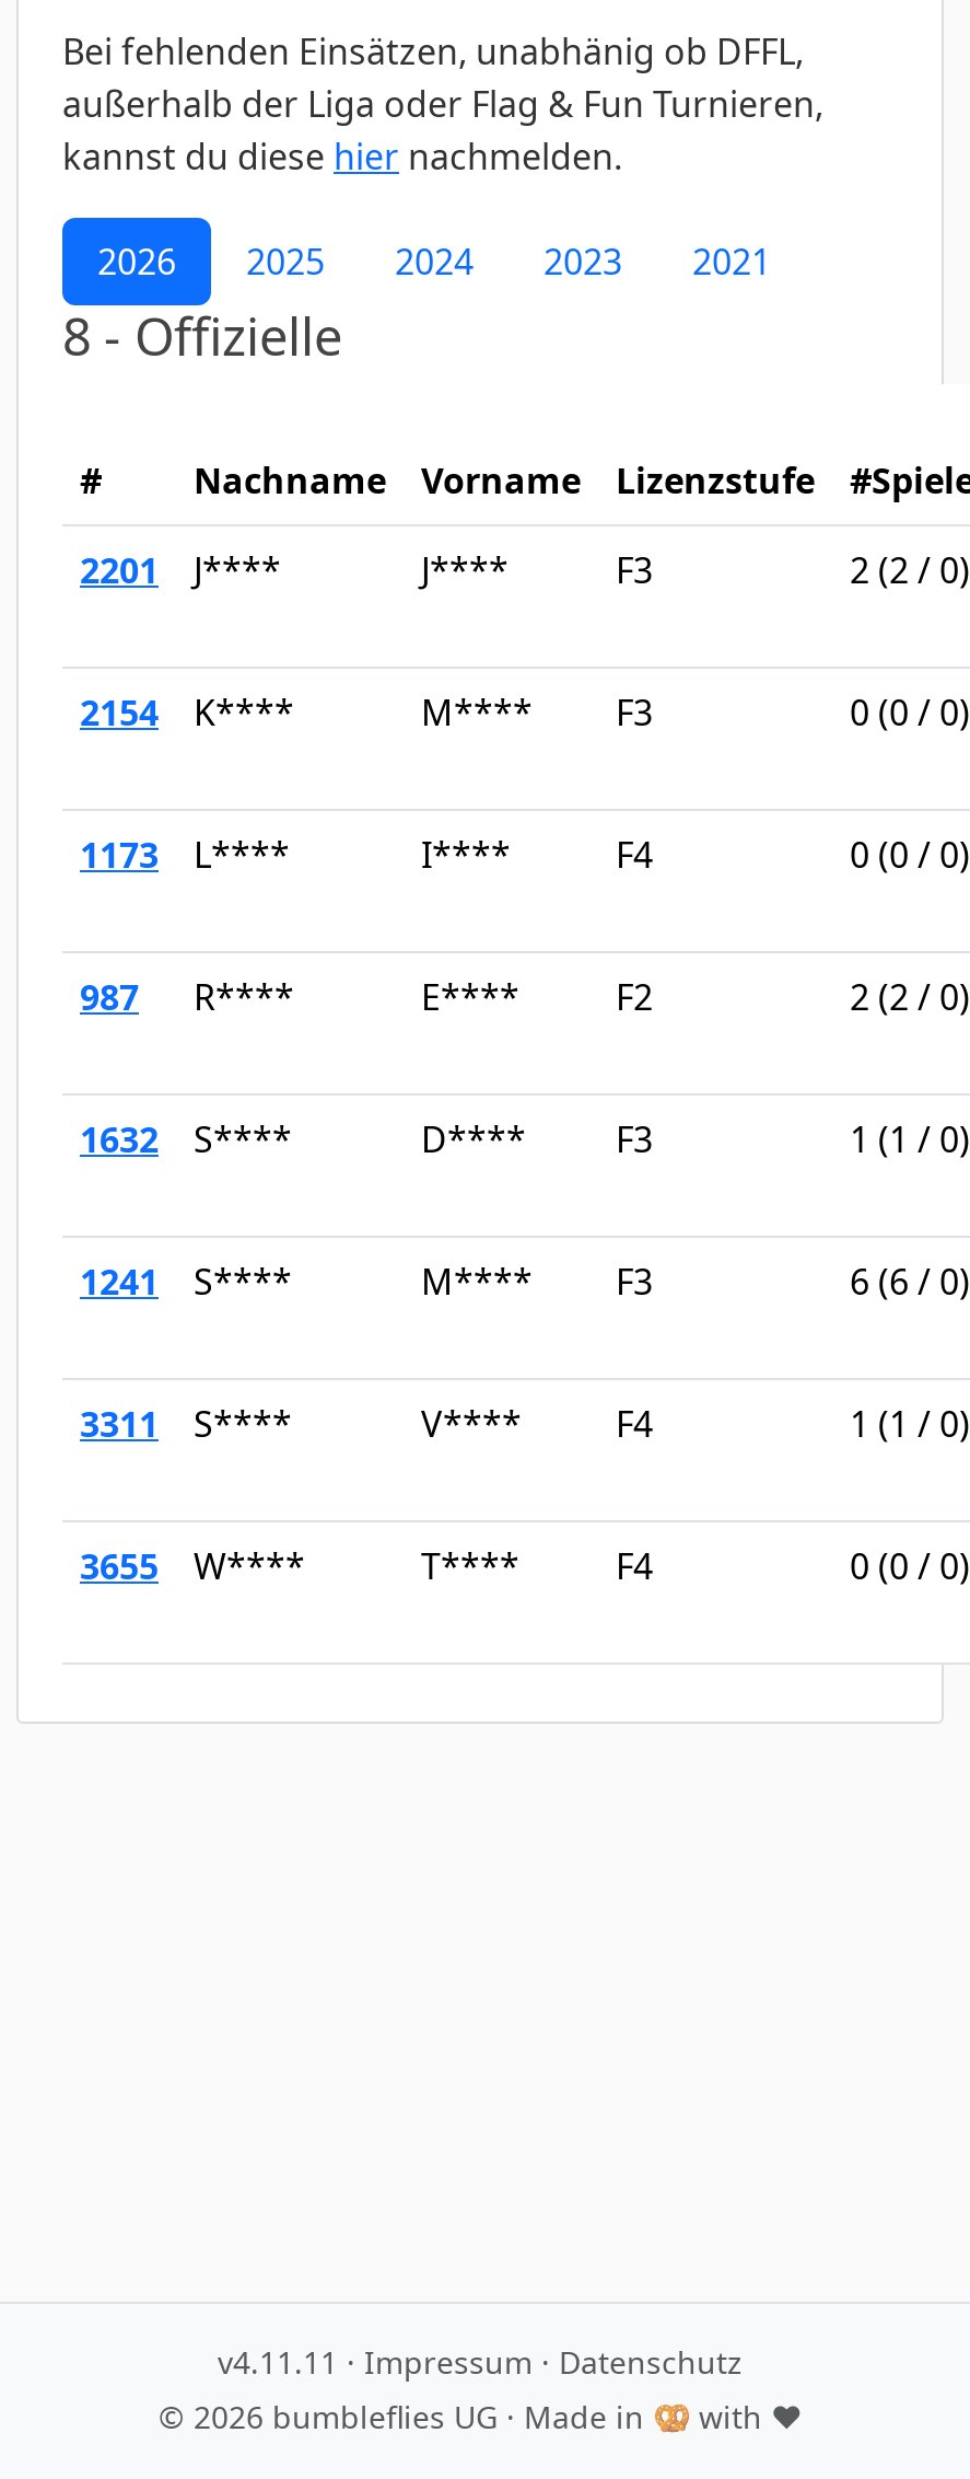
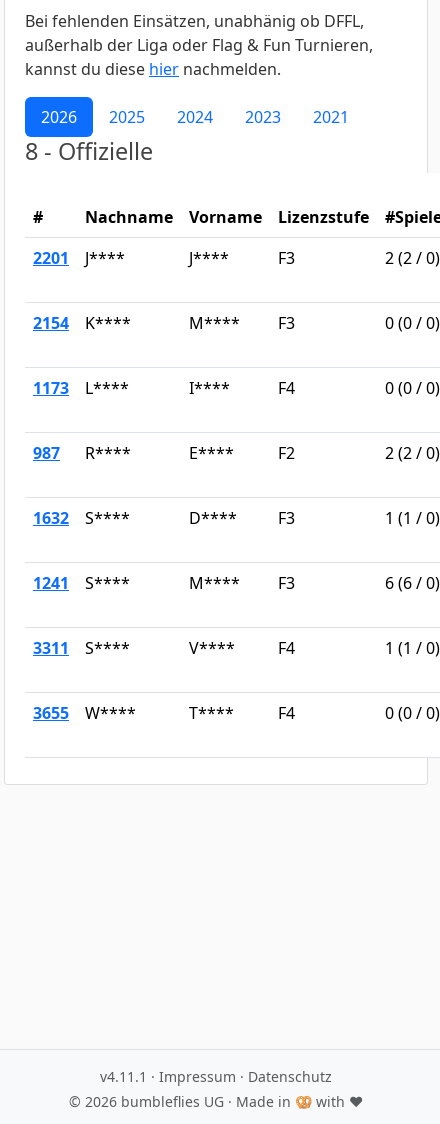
[218,2341,743,2383] v4.11.11 · Impressum · Datenschutz -> [100,1067,332,1086] v4.11.1 · Impressum · Datenschutz

